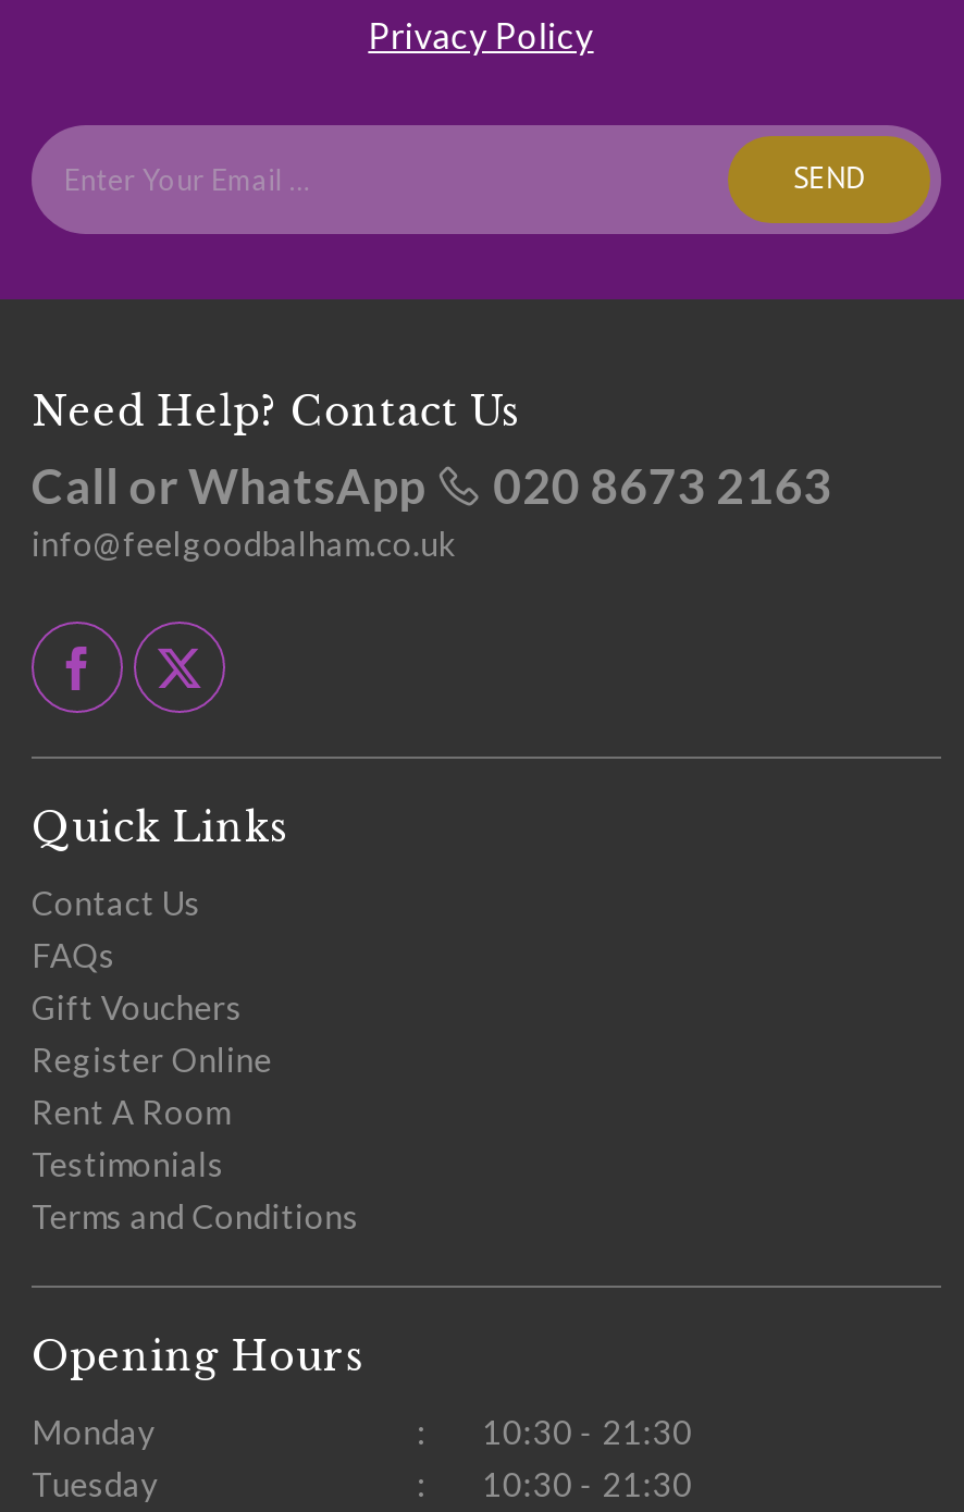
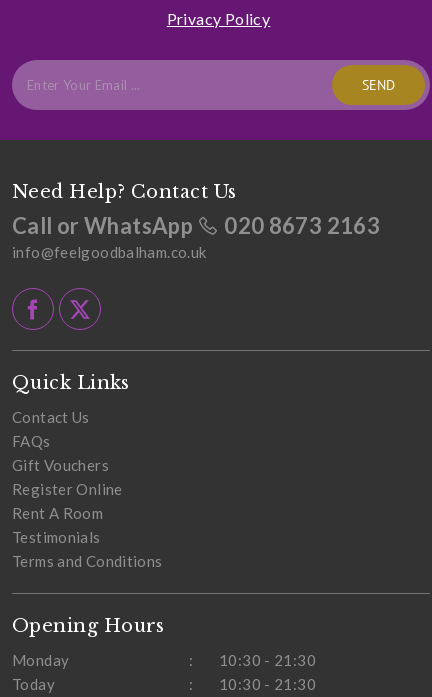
[32,1464,159,1503] Tuesday -> [12,675,55,693] Today

